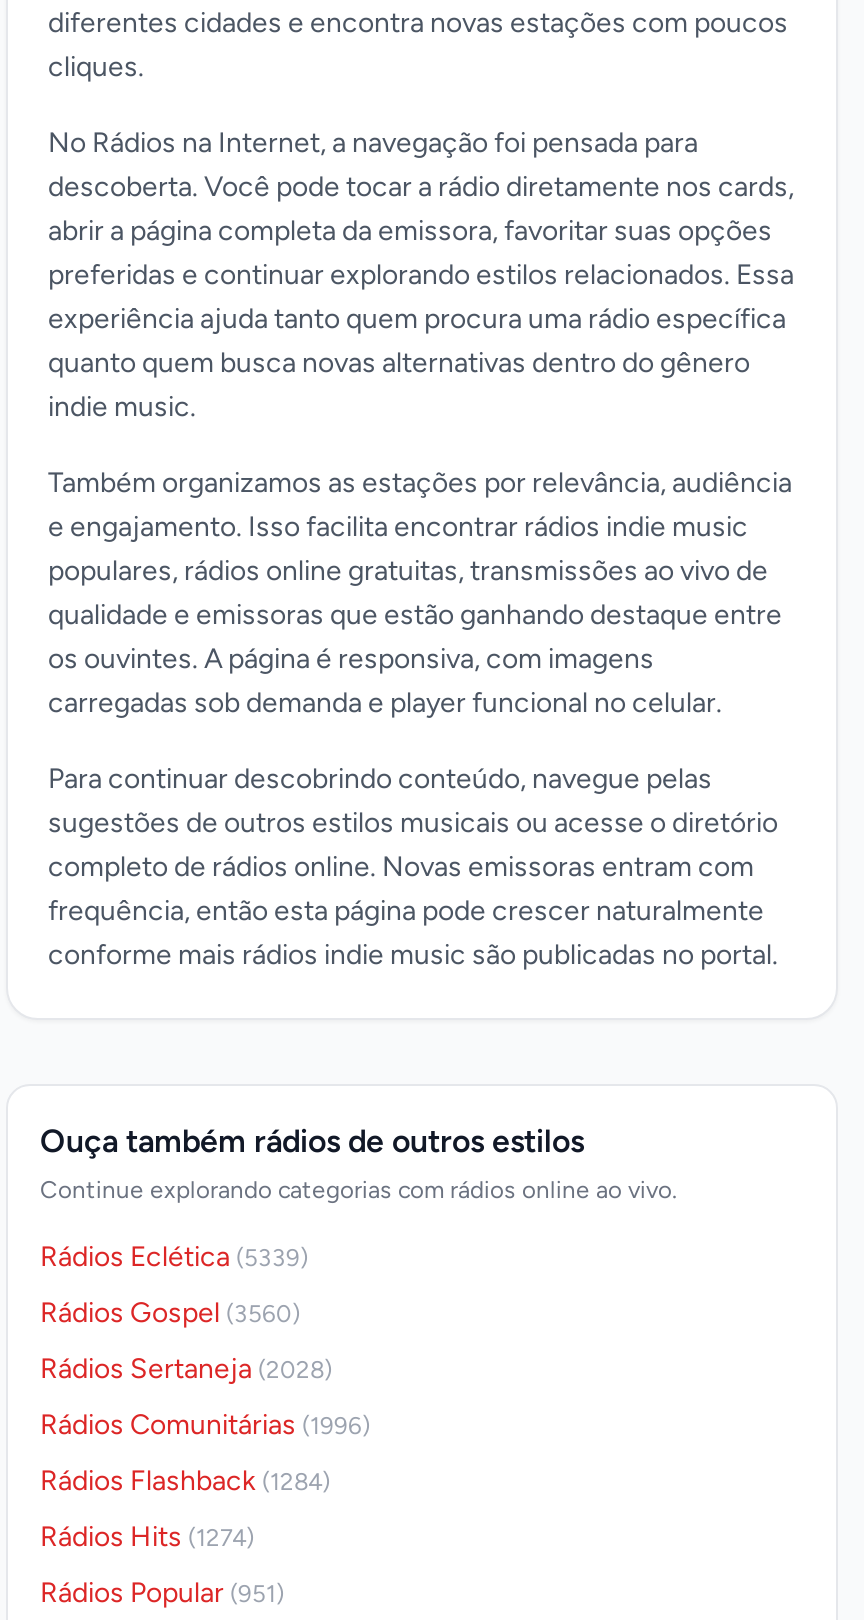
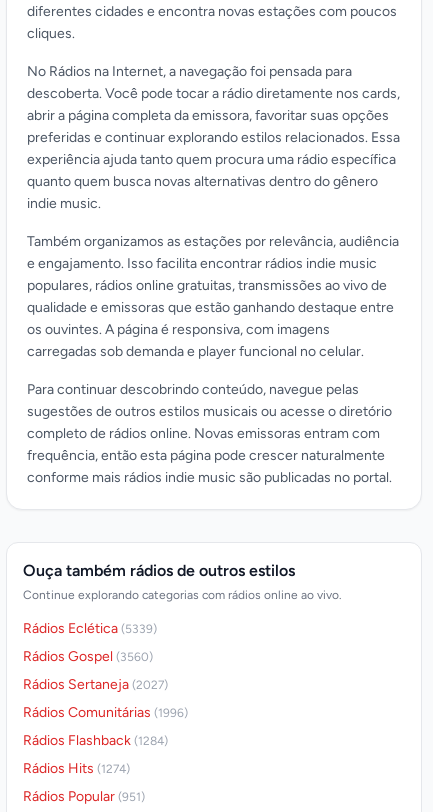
[40,1352,332,1386] Rádios Sertaneja (2028) -> [23,676,168,693] Rádios Sertaneja (2027)

